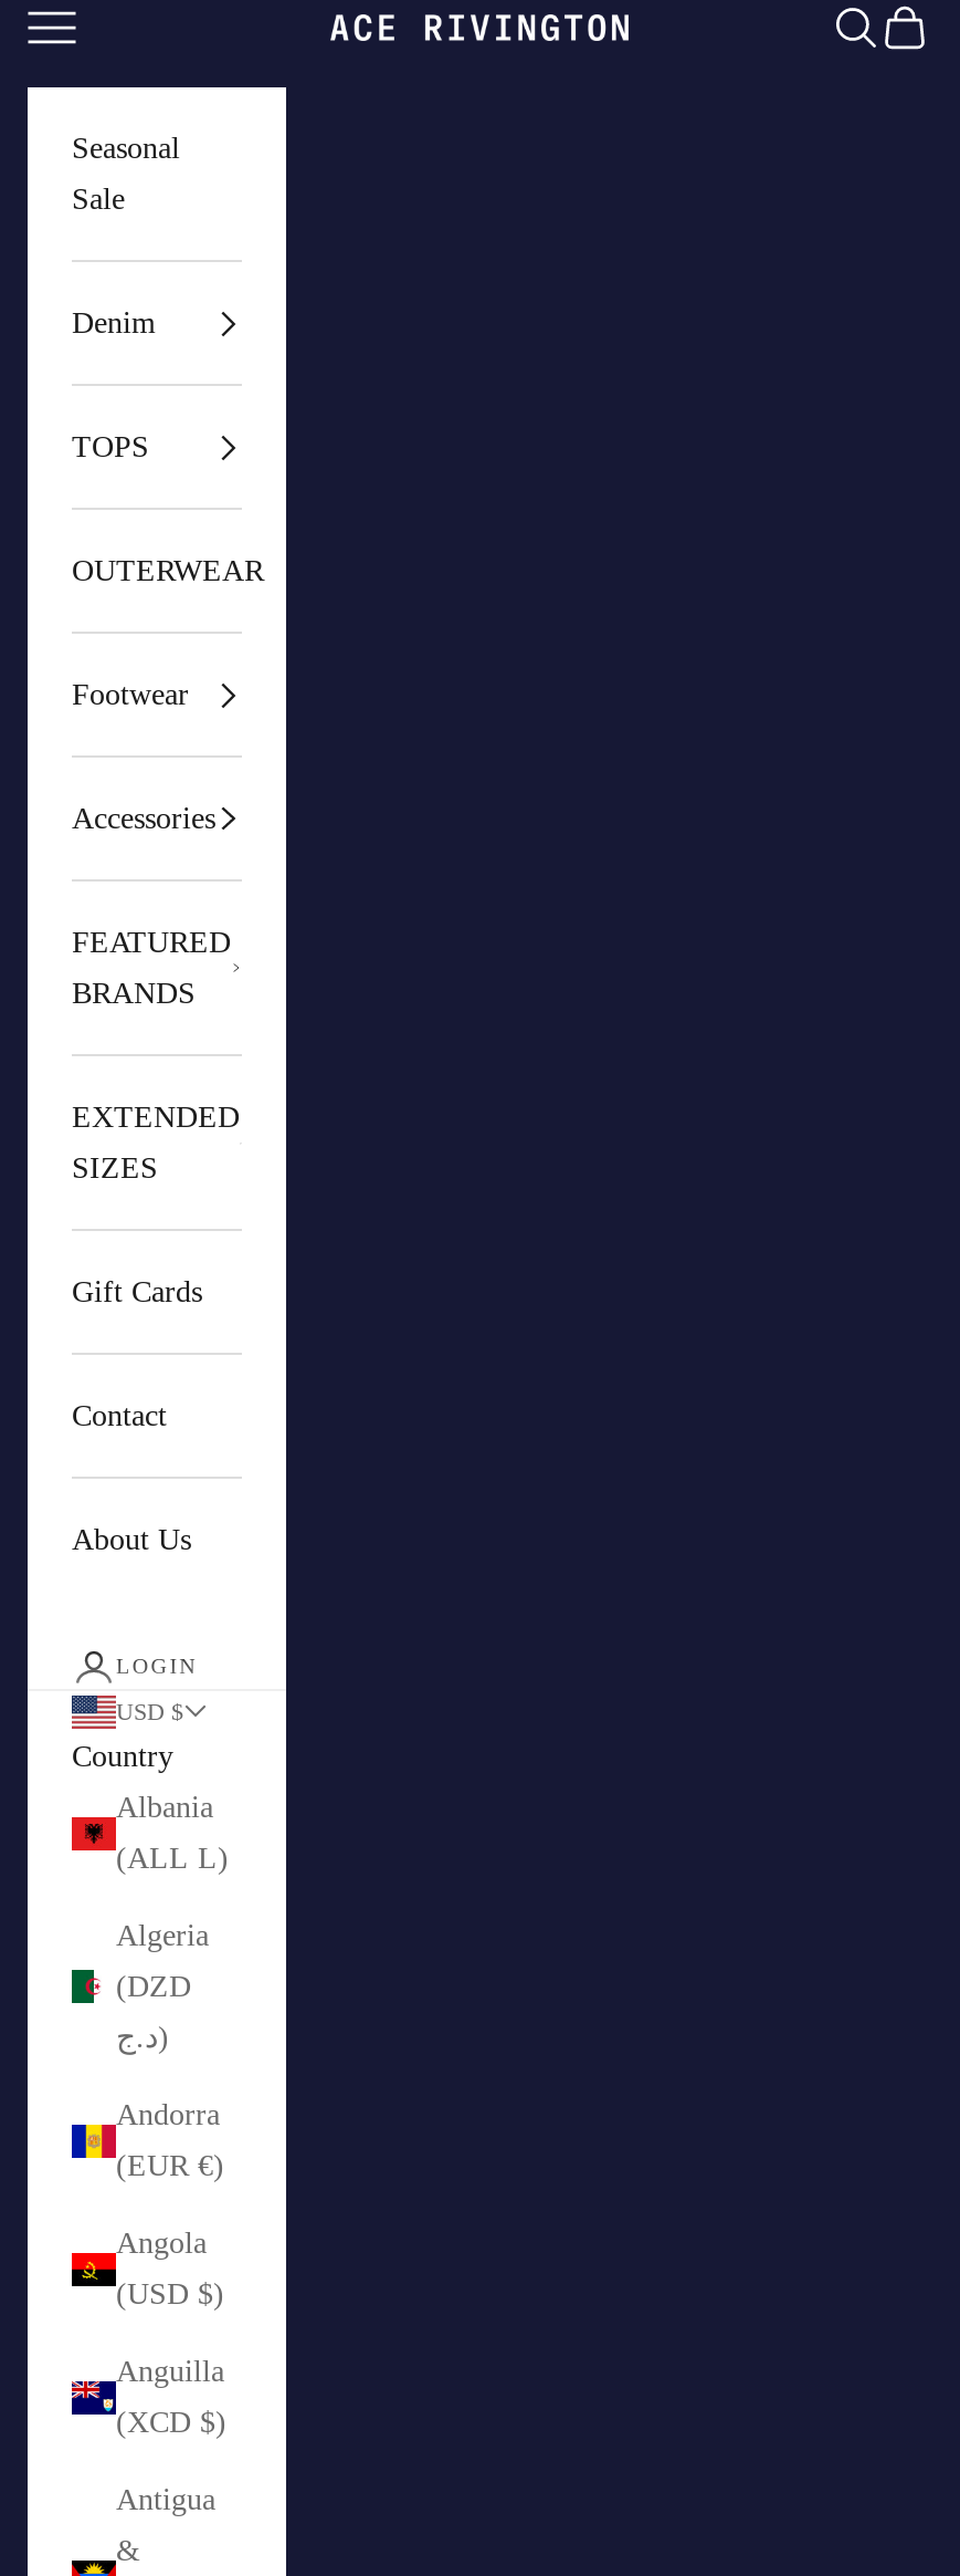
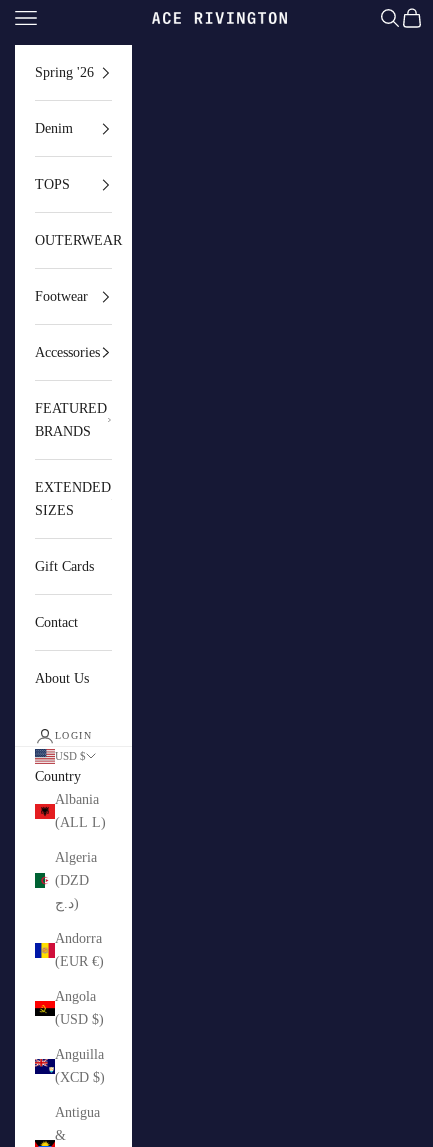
[72,132,180,216] Seasonal | Sale -> [35,65,94,80] Spring '26

